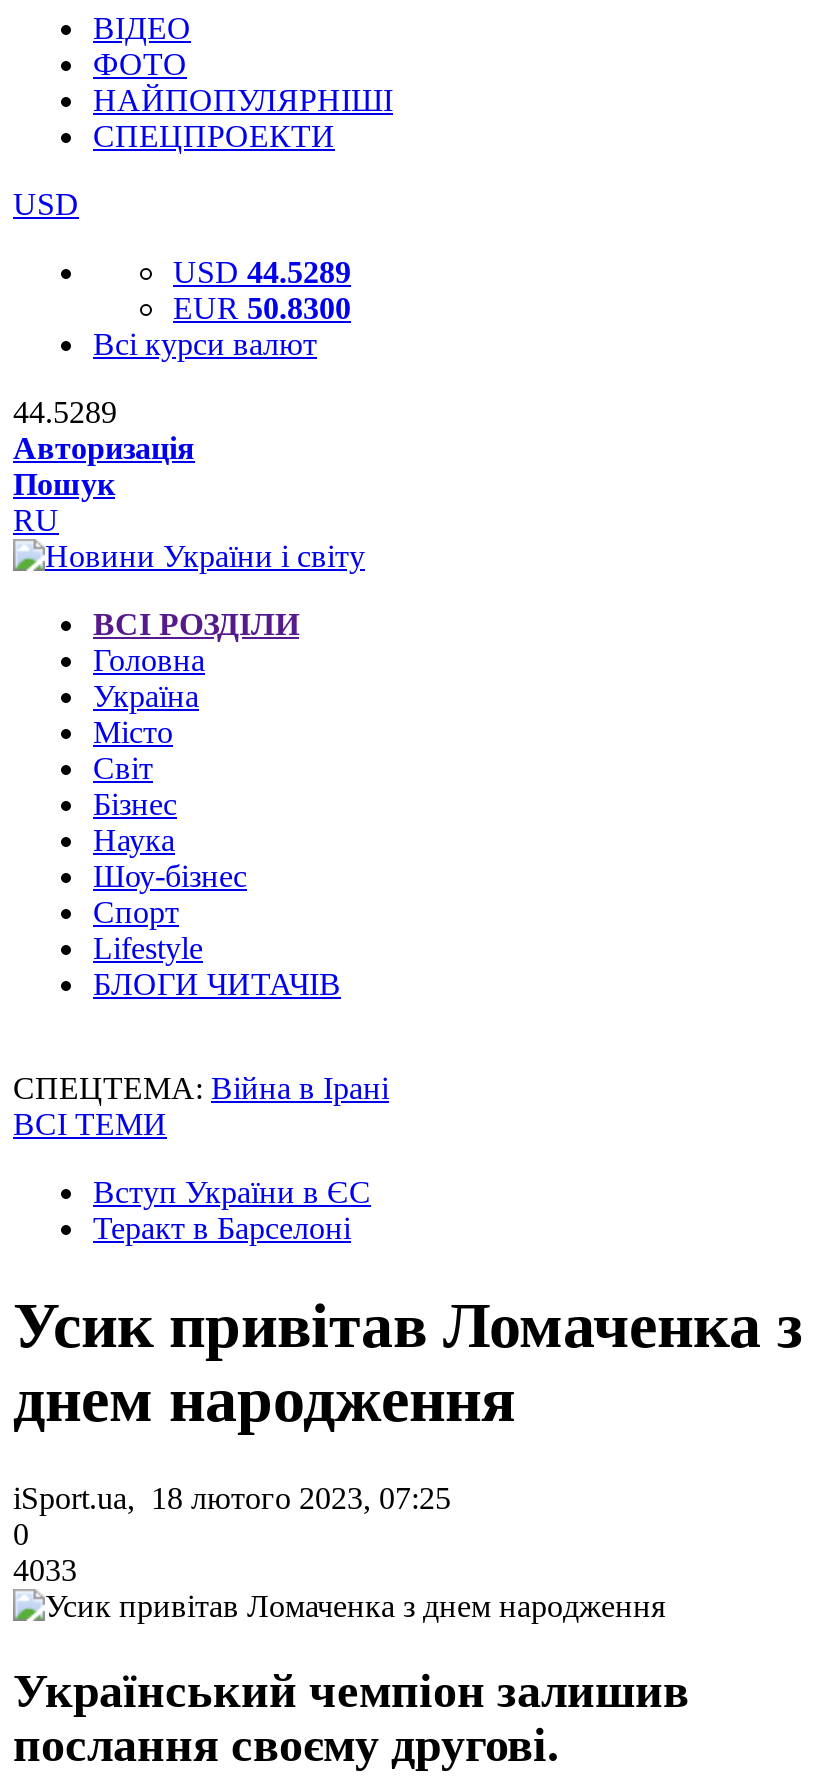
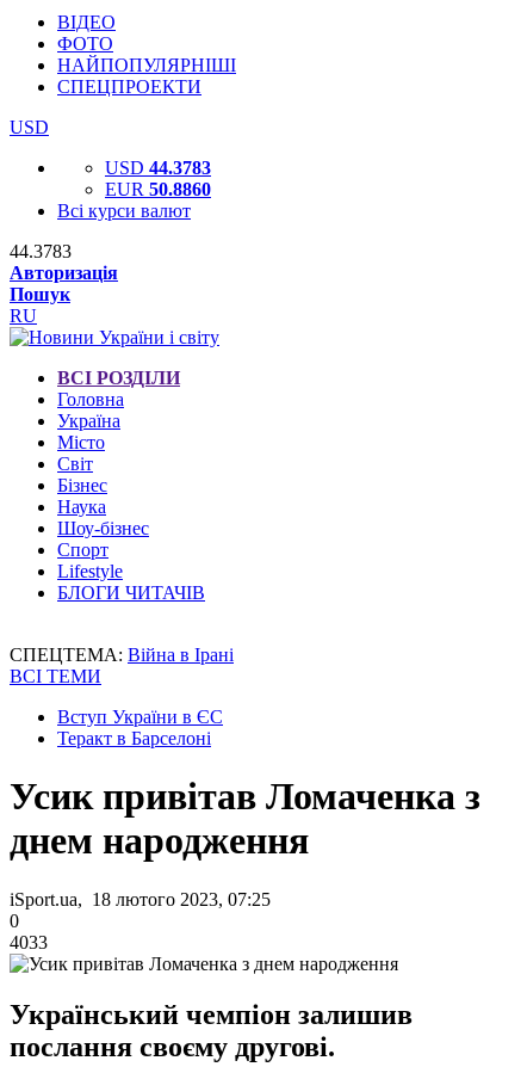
[173,255,351,289] USD 44.5289 -> [105,158,211,178] USD 44.3783
[173,291,351,325] EUR 50.8300 -> [105,179,211,199] EUR 50.8860
[13,395,117,429] 44.5289 -> [10,241,72,261] 44.3783

